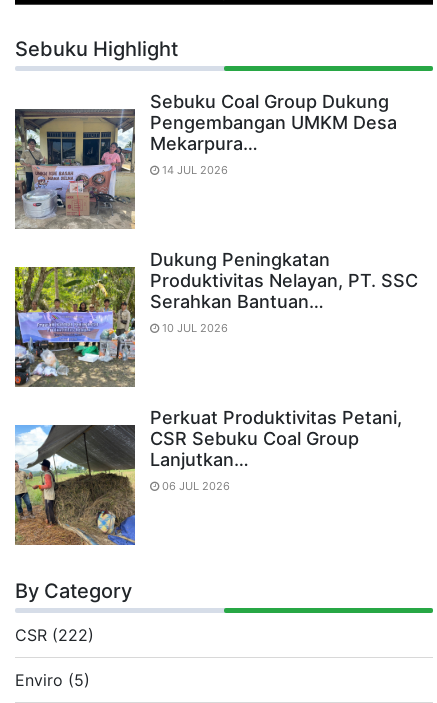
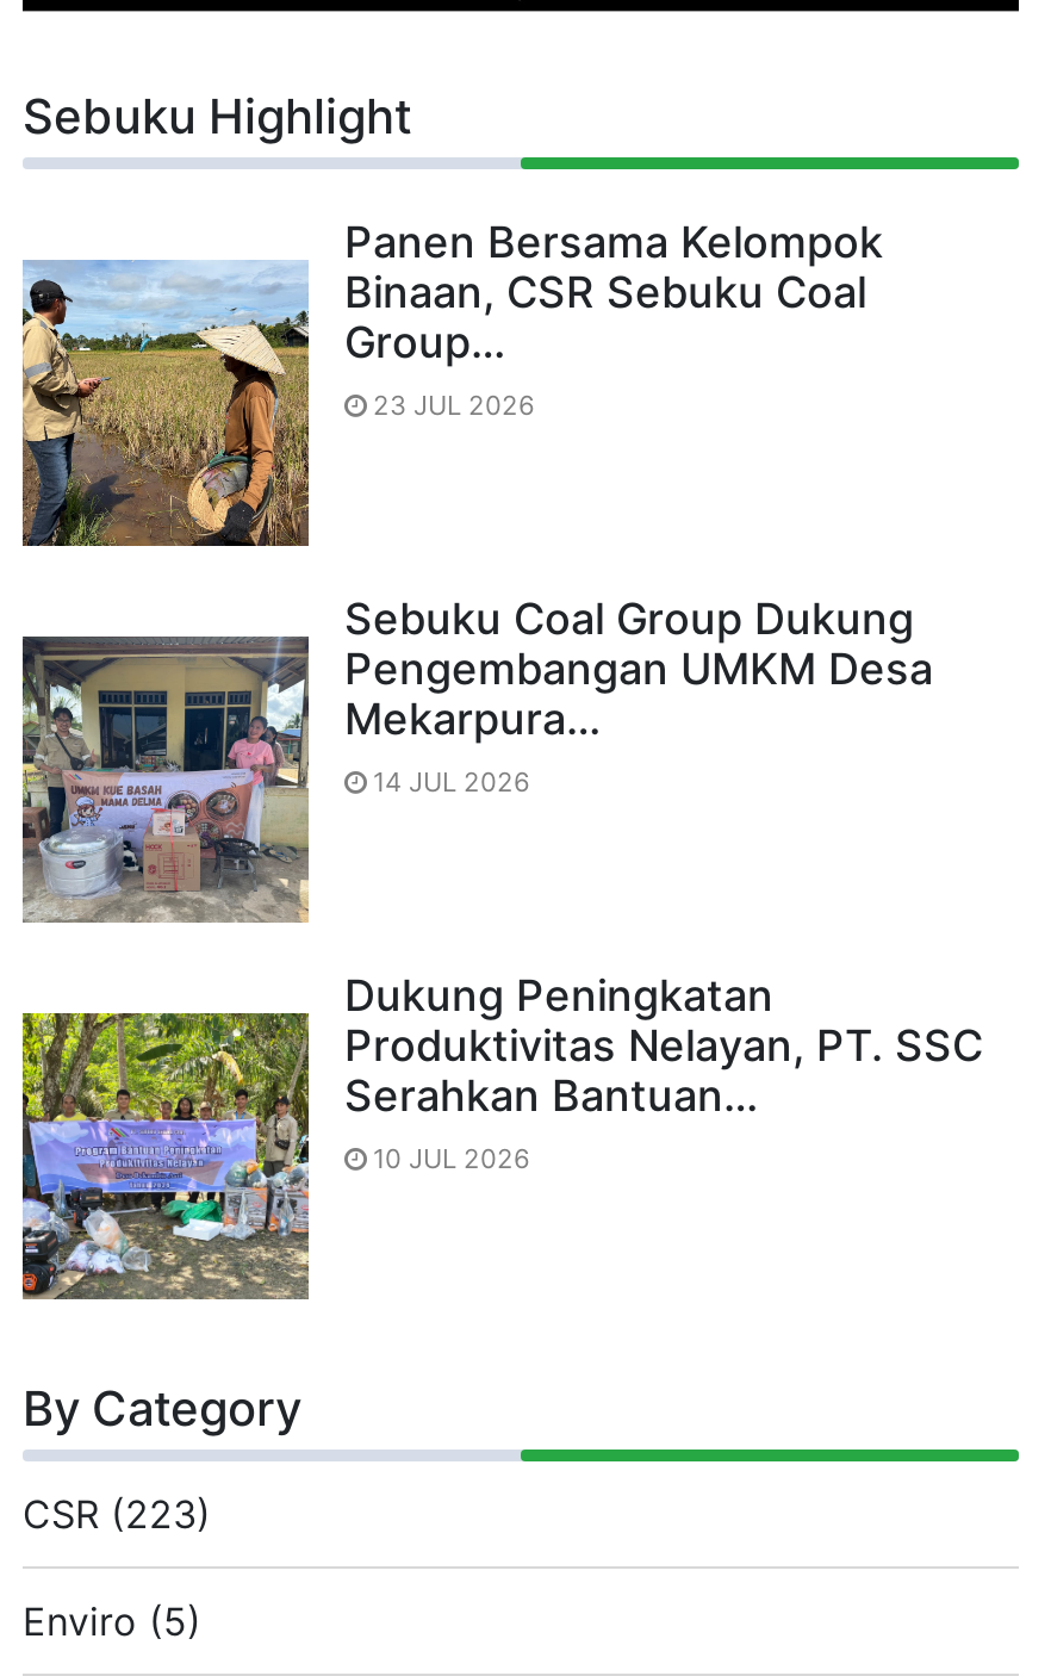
none -> [23,216,883,546] [image] | Panen Bersama Kelompok | Binaan, CSR Sebuku Coal | Group… | 23 JUL 2026
moved [13,90,418,334] -> [18,592,983,1174]: [image] | Sebuku Coal Group Dukung | Pengembangan UMKM Desa | ... | Serahkan Bantuan… | 10 JUL 2026
[14,406,402,545] [image] | Perkuat Produktivitas Petani, | CSR Sebuku Coal Group | Lanjutkan… | 06 JUL 2026 -> none
[15,624,94,644] CSR (222) -> [23,1489,211,1537] CSR (223)

